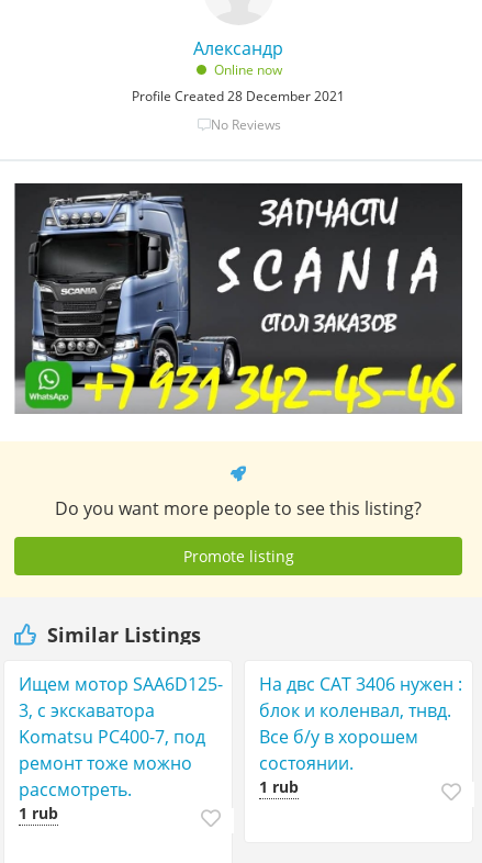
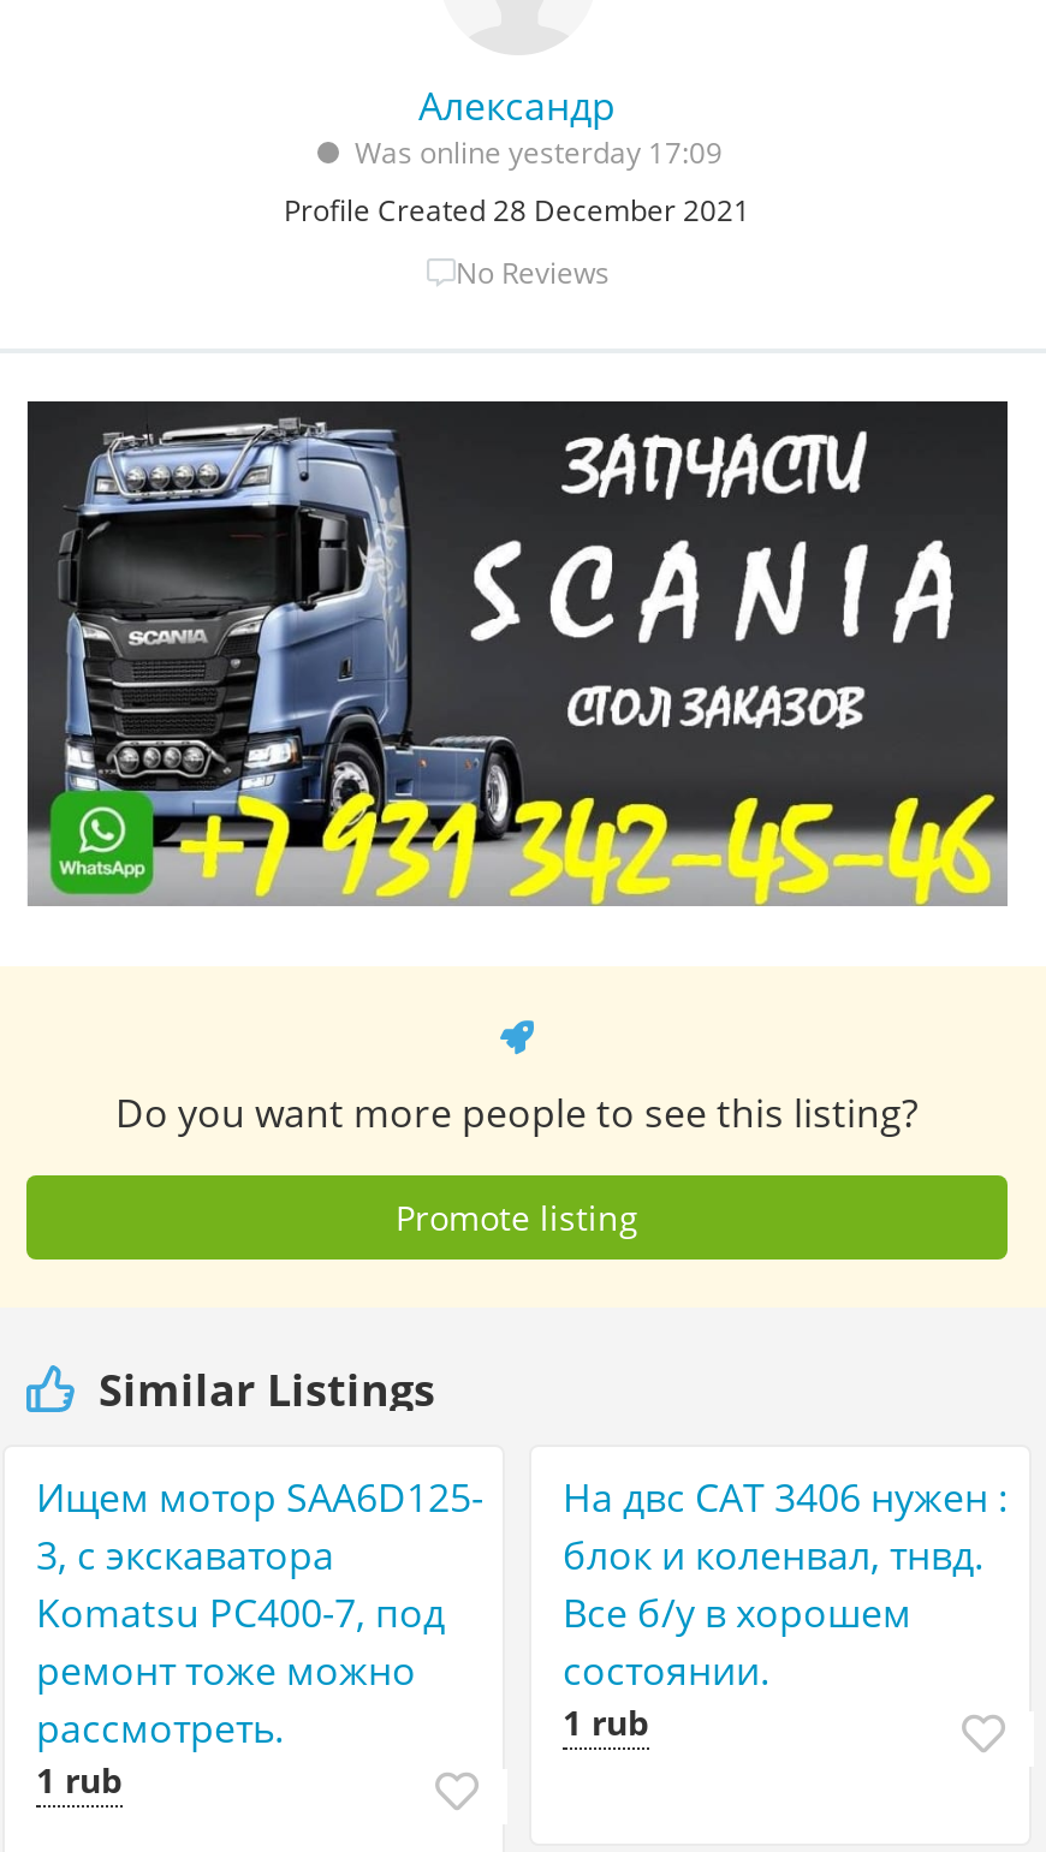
[214,60,282,79] Online now -> [355,132,723,173] Was online yesterday 17:09

